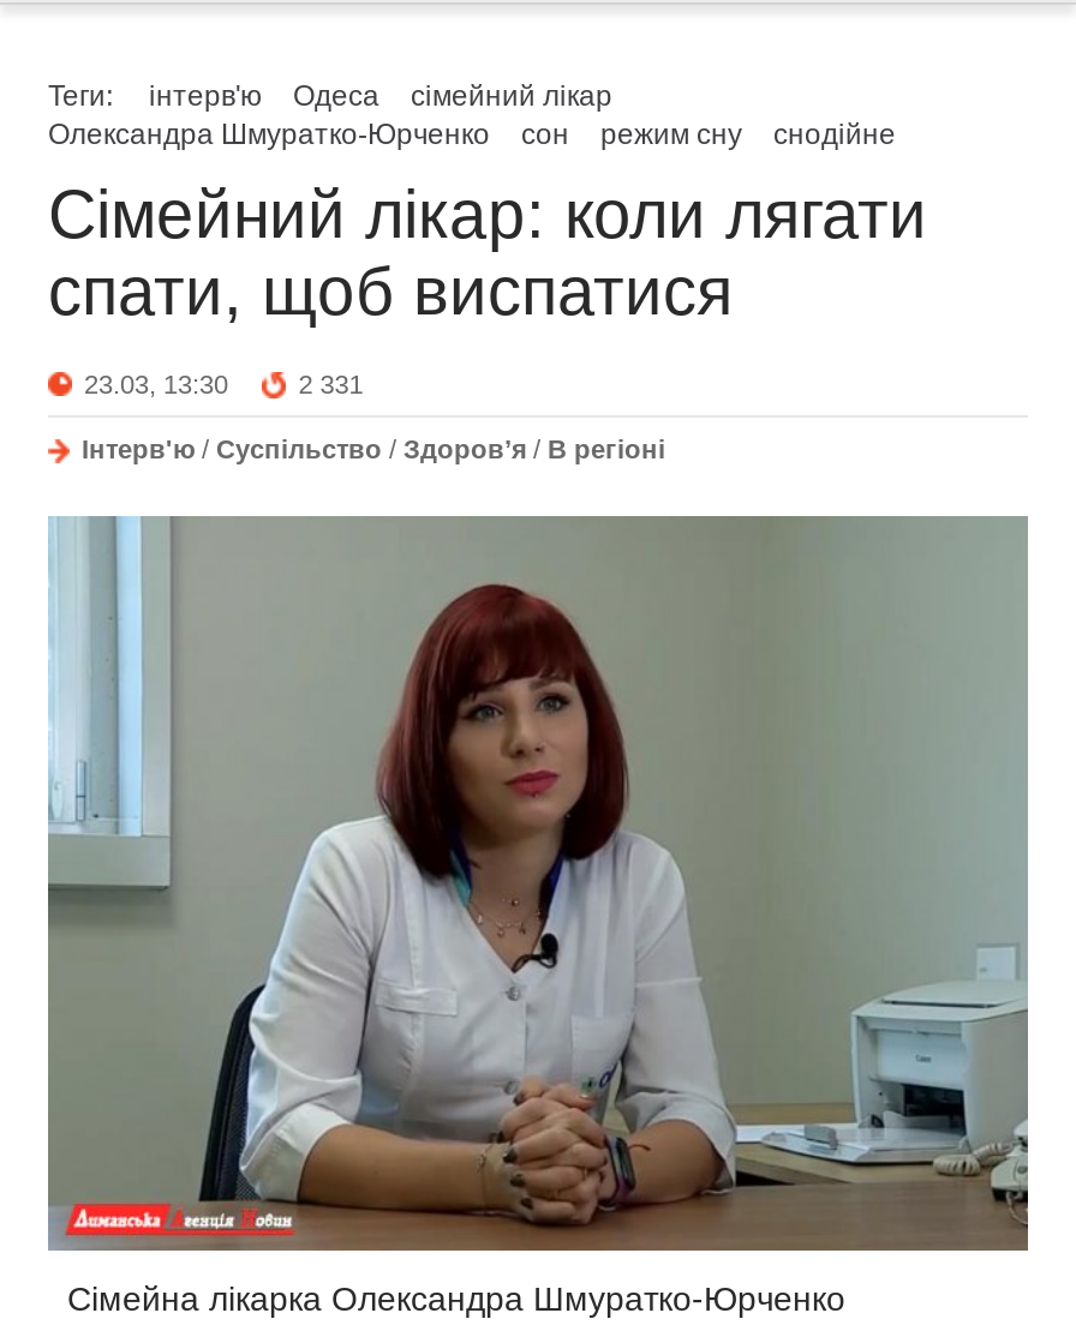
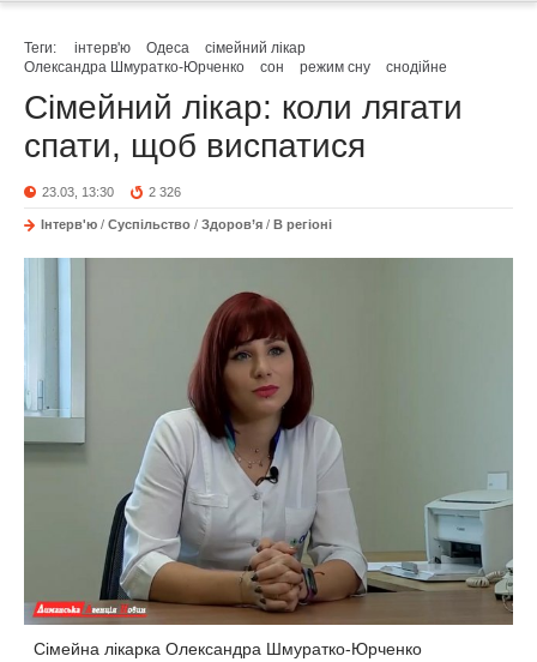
[298,369,363,398] 2 331 -> [149,185,181,199] 2 326

